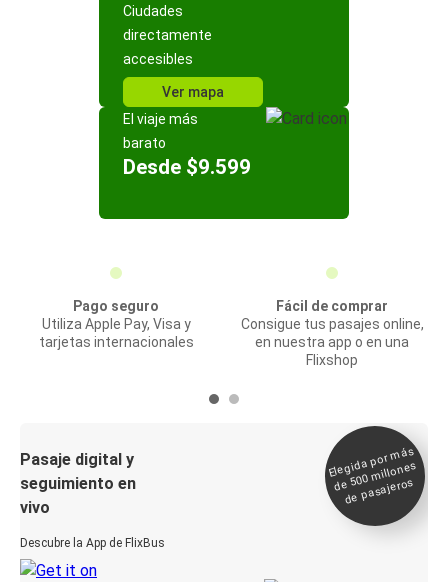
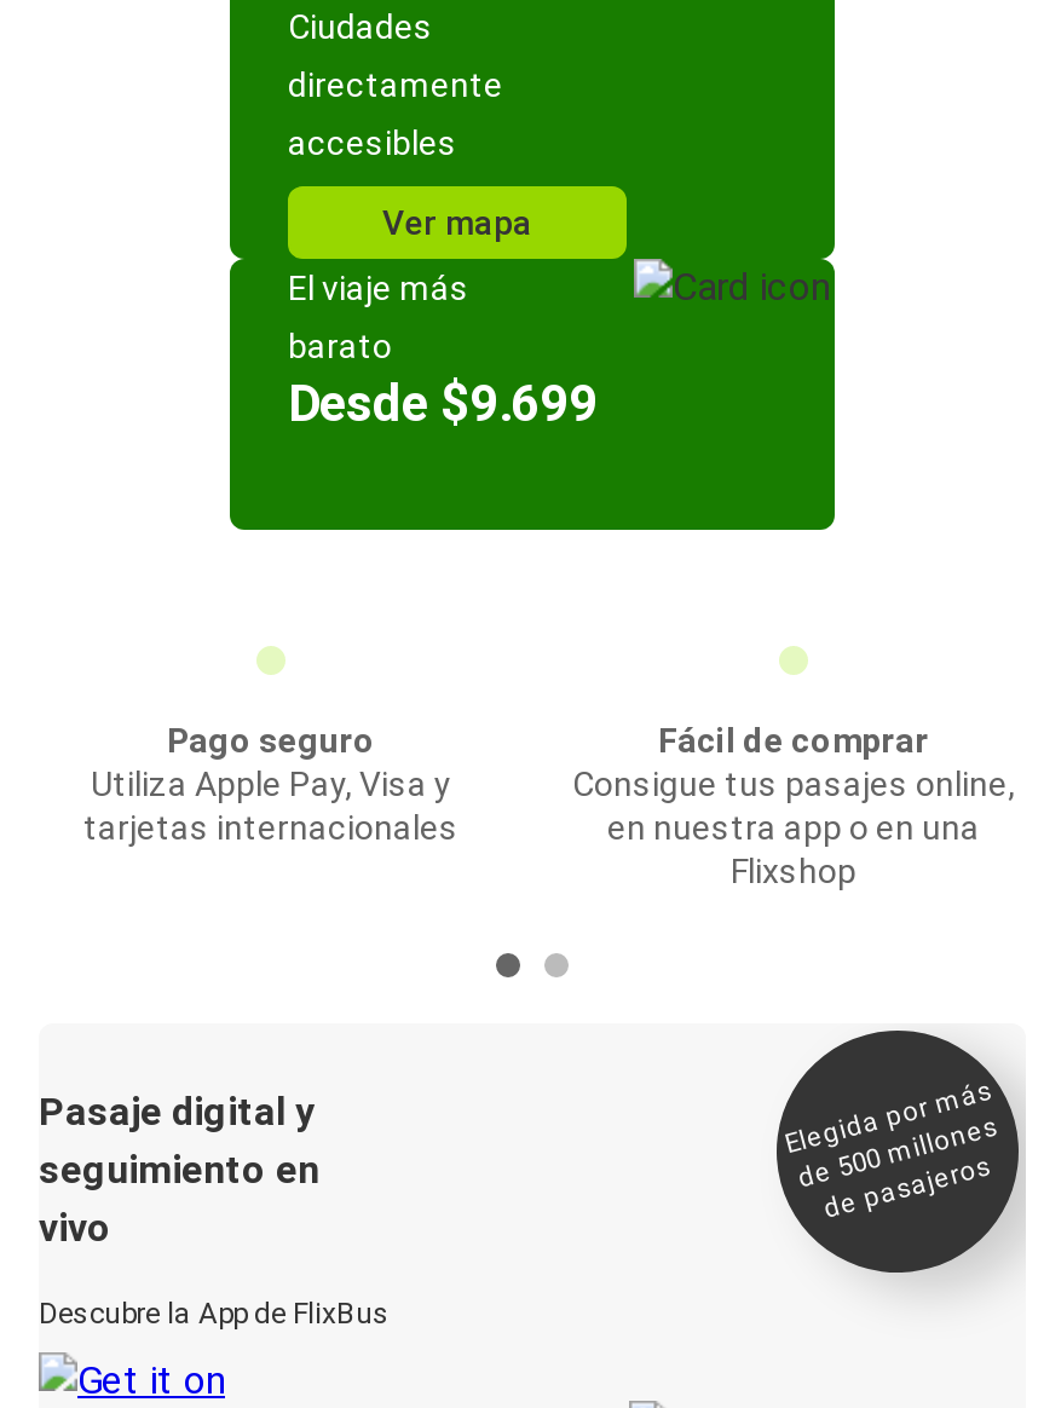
[123,155,251,179] Desde $9.599 -> [288,375,598,433] Desde $9.699

